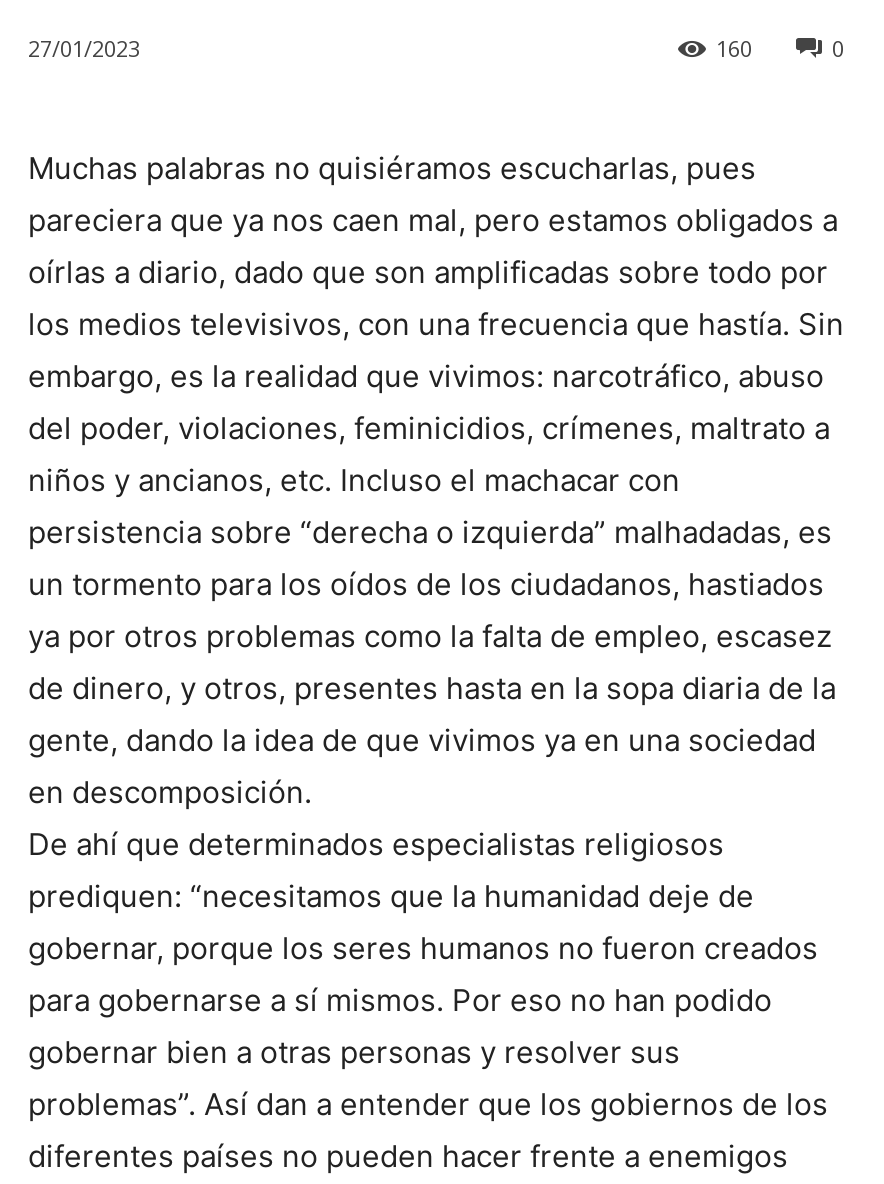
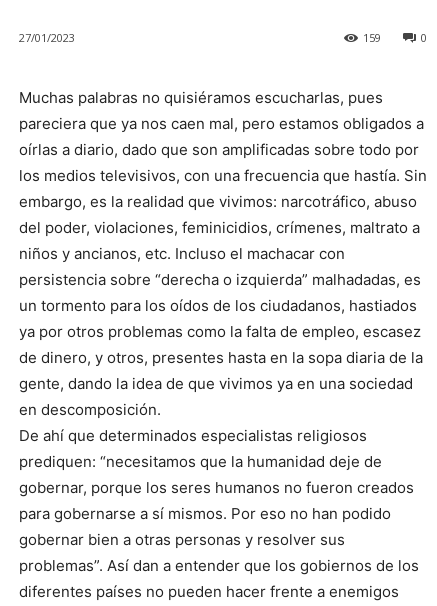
[716,33,752,63] 160 -> [363,30,381,45] 159

